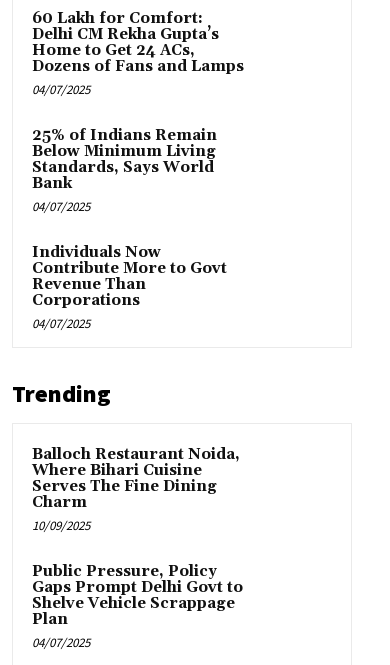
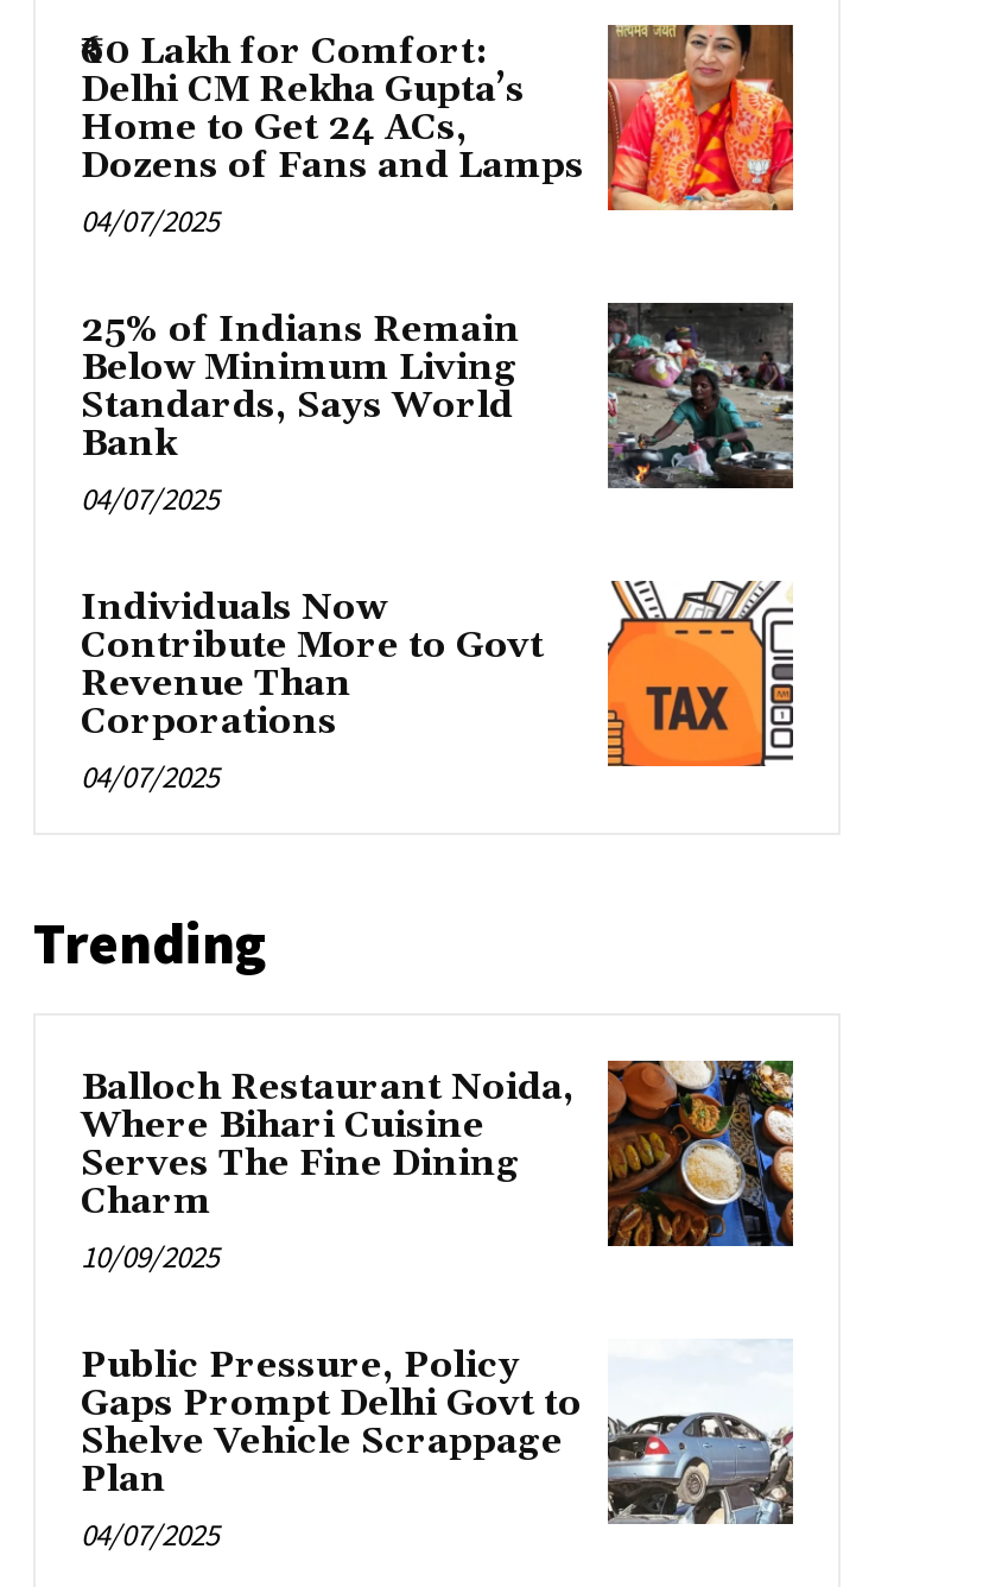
none -> [605,21,795,214] [image]
none -> [605,299,795,492] [image]
none -> [605,577,795,770] [image]
none -> [605,1057,795,1250] [image]
none -> [605,1409,795,1528] [image]

